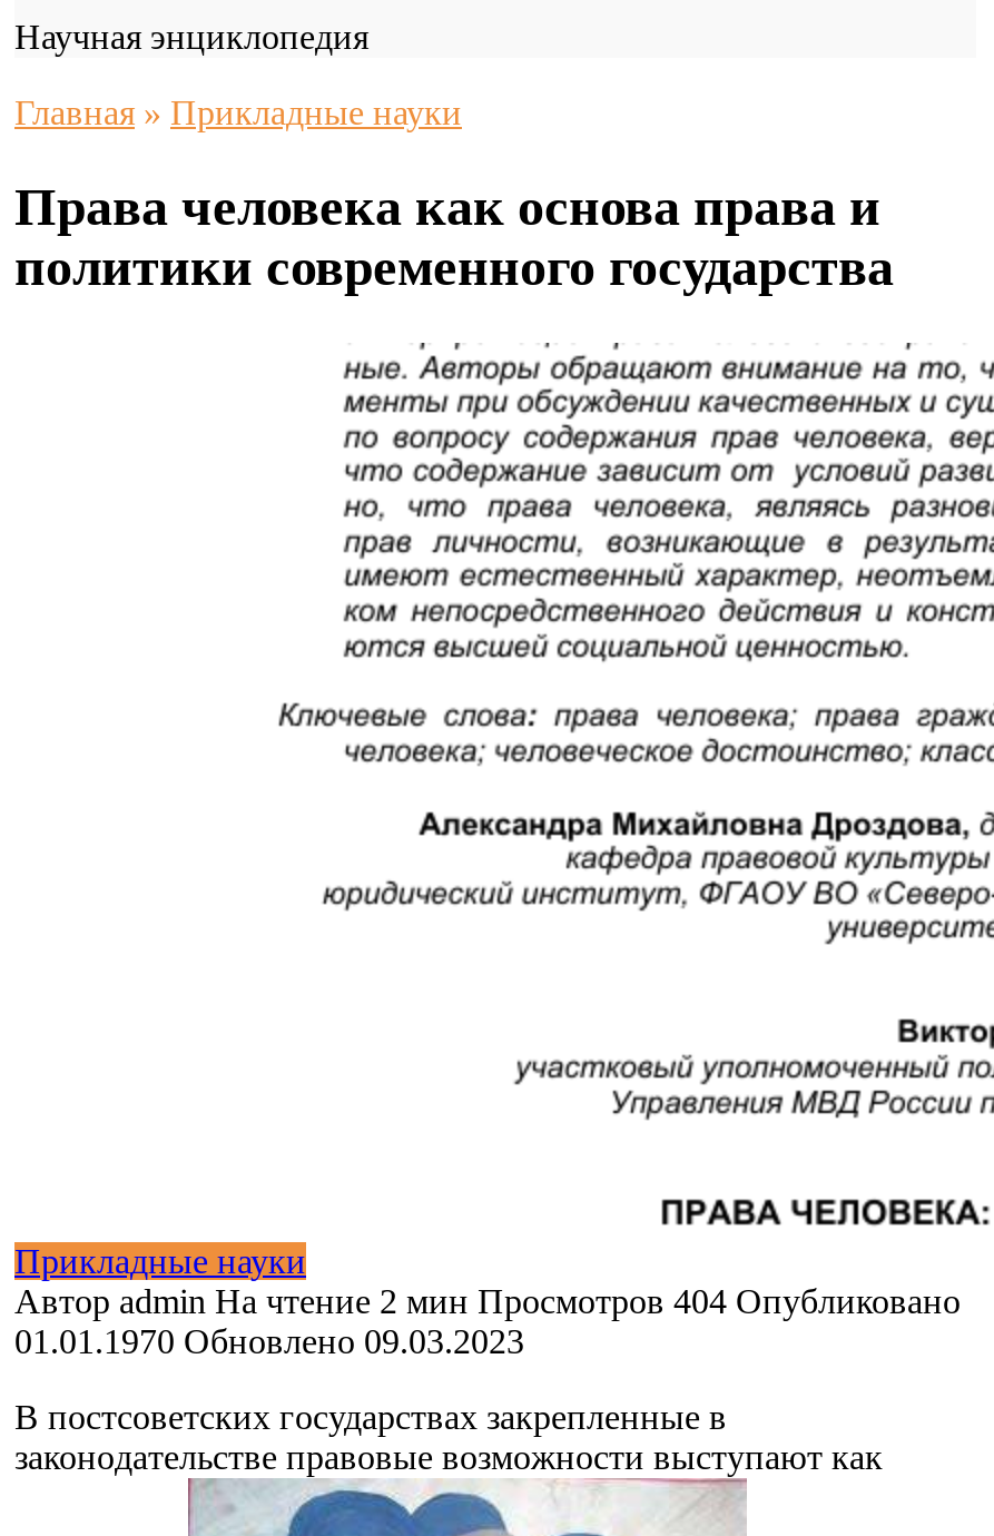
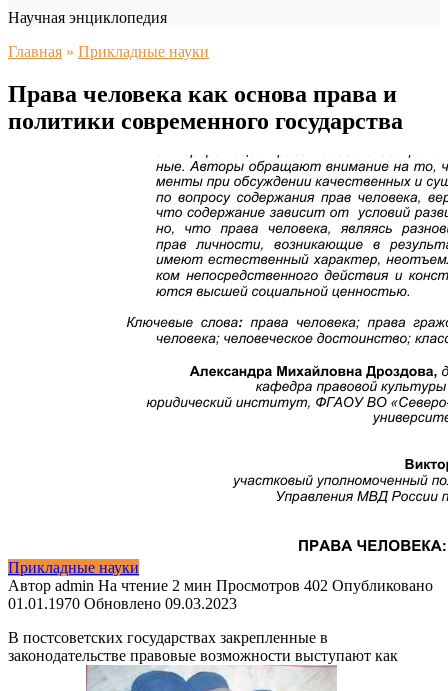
[14,1282,961,1320] Автор admin На чтение 2 мин Просмотров 404 Опубликовано -> [8,577,433,594] Автор admin На чтение 2 мин Просмотров 402 Опубликовано

